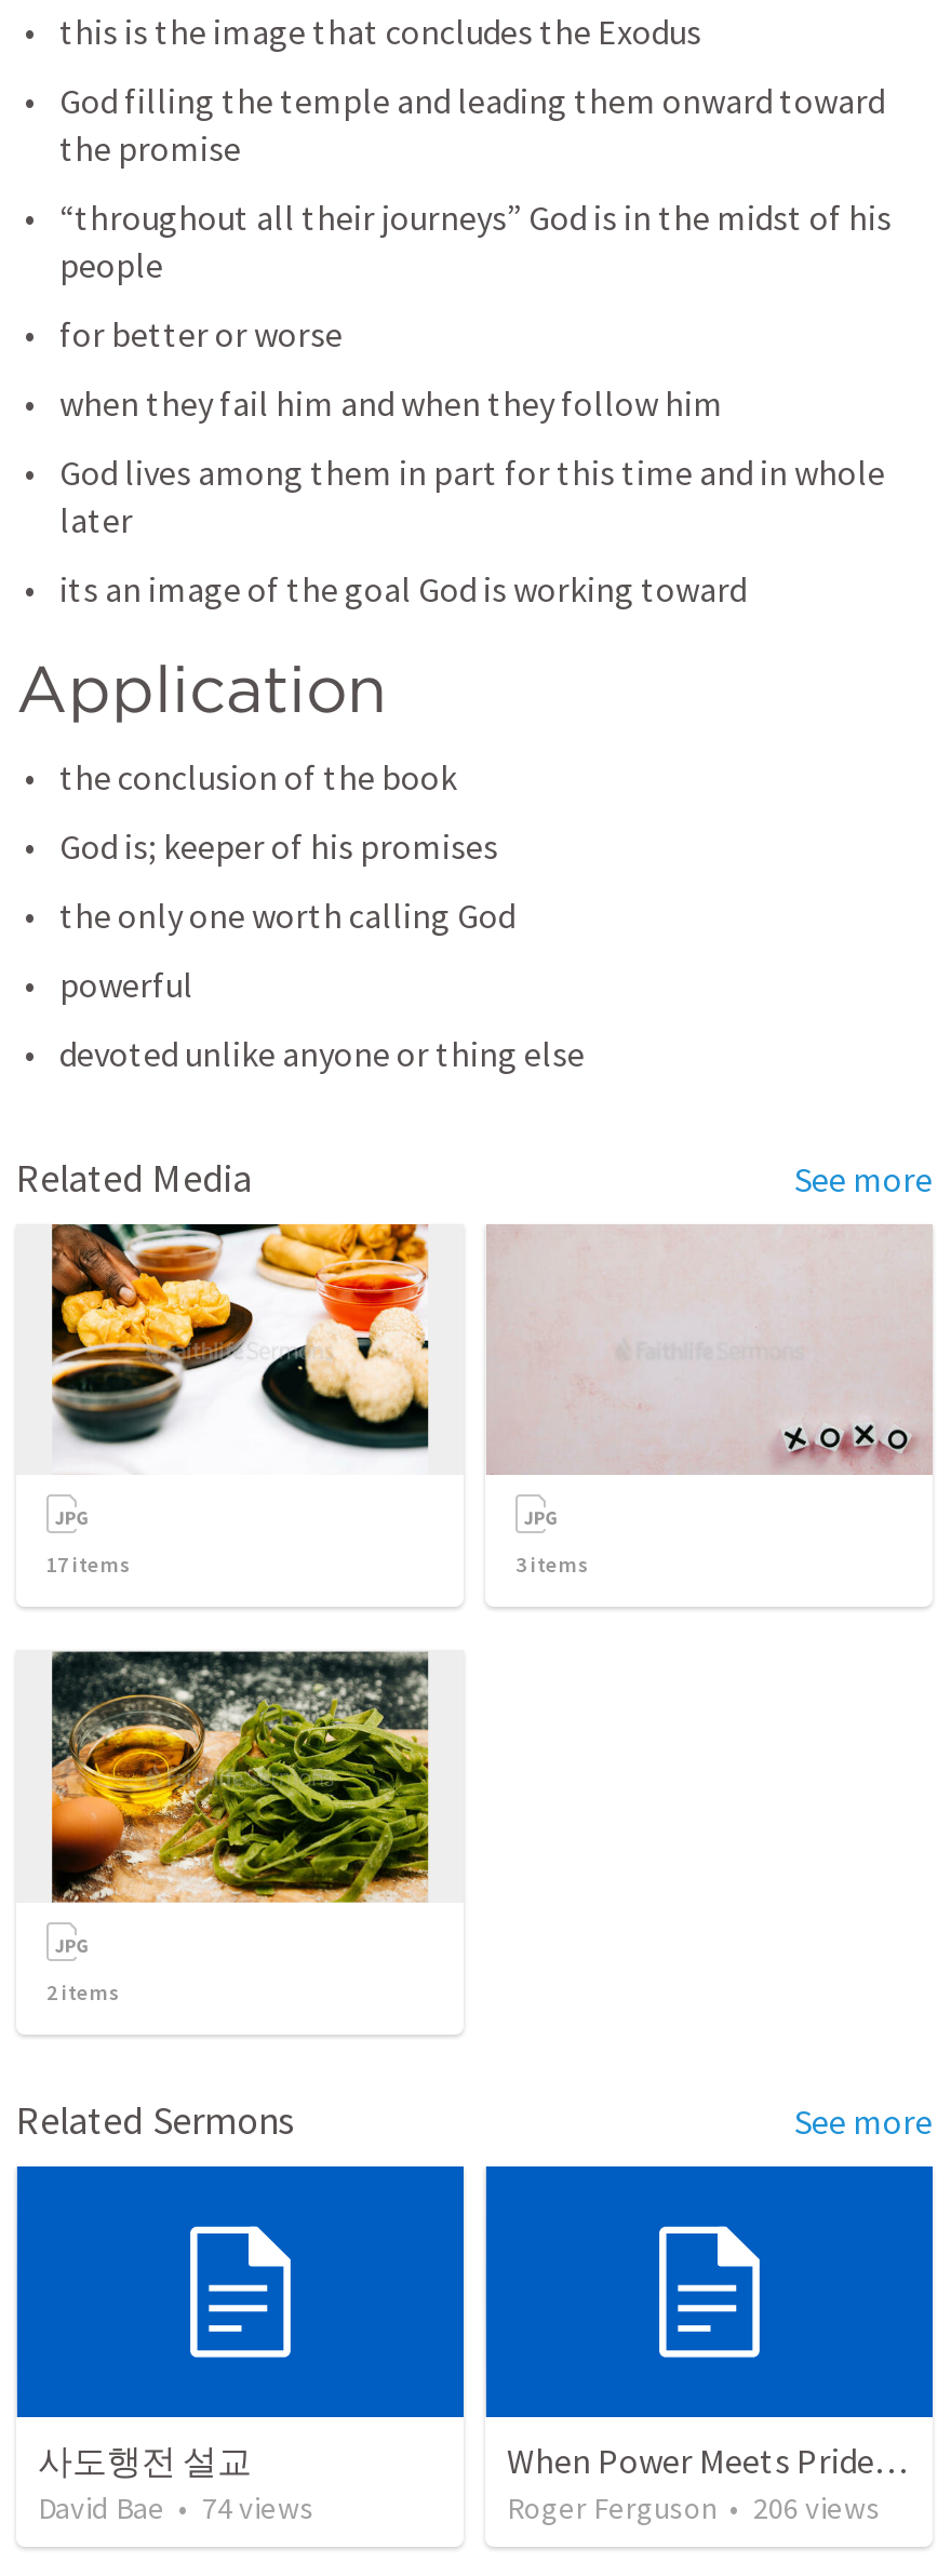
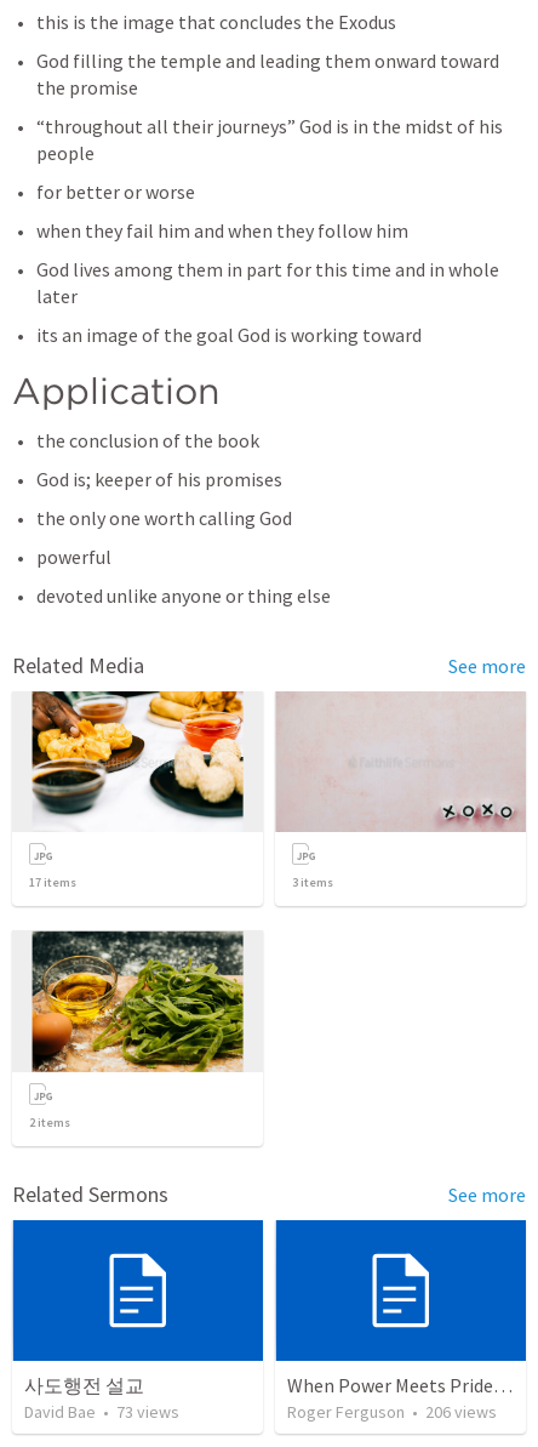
[38,2489,314,2528] David Bae • 74 views -> [24,1401,179,1423] David Bae • 73 views

